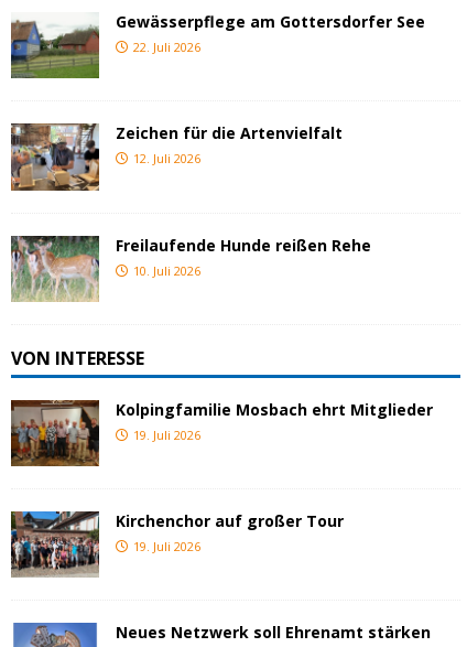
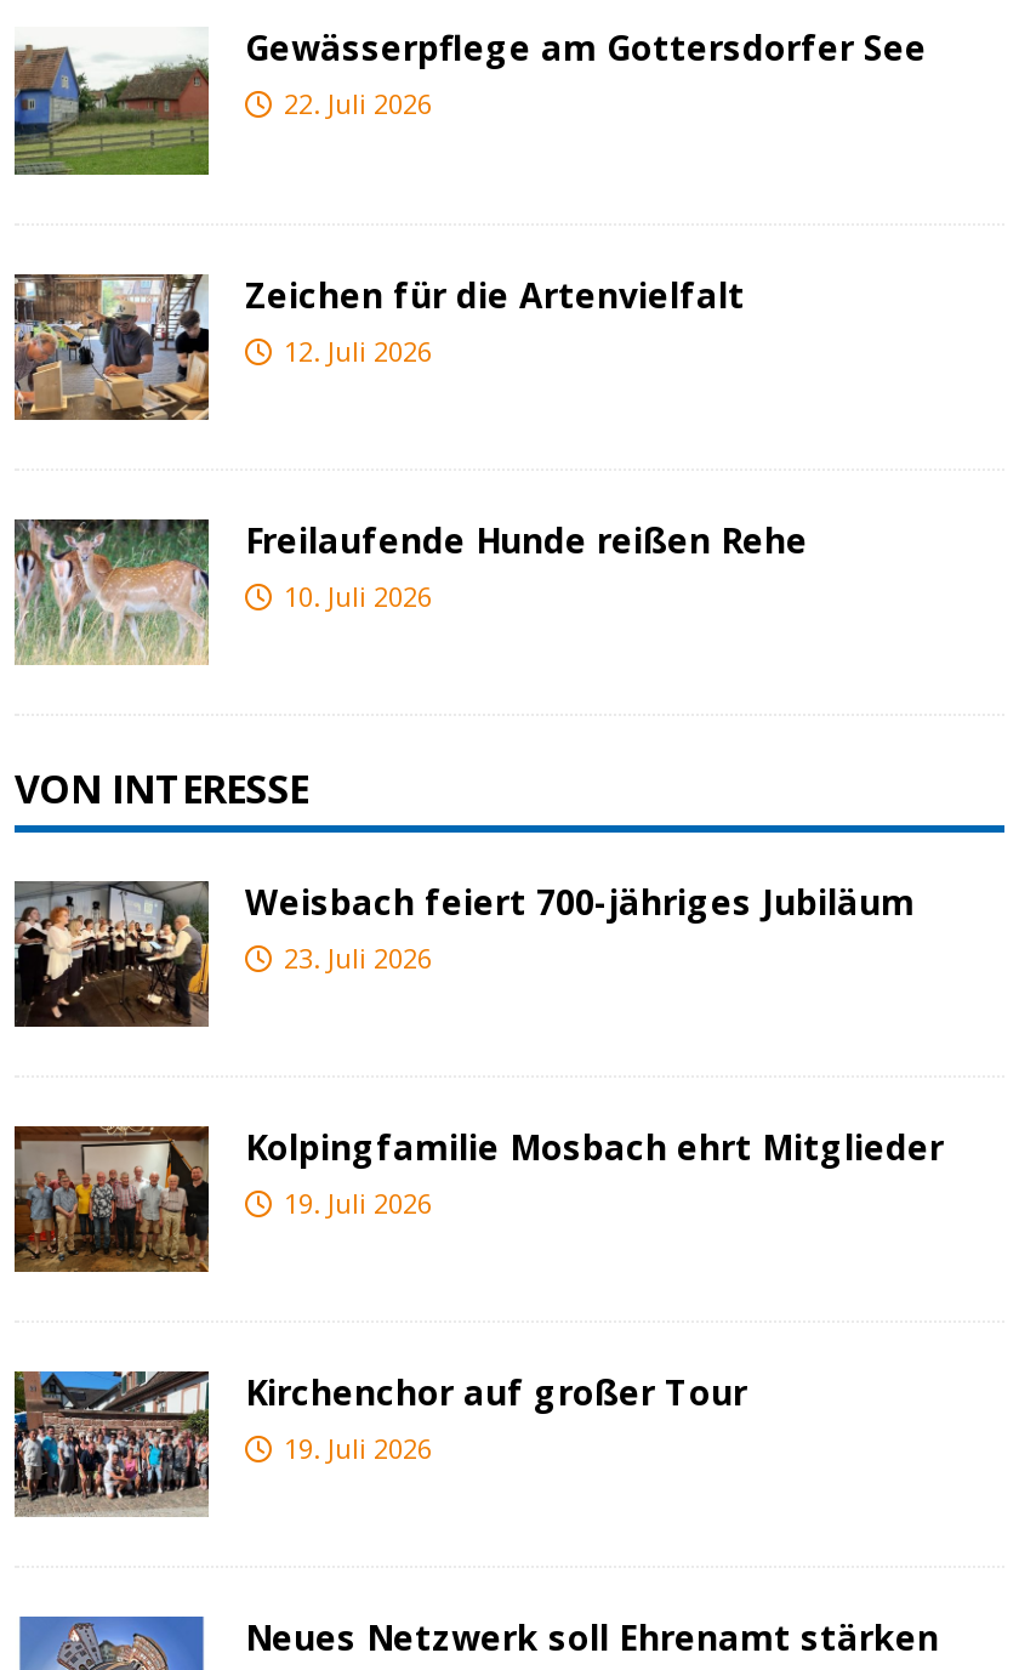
none -> [12,878,915,1027] [image] | Weisbach feiert 700-jähriges Jubiläum | 23. Juli 2026

